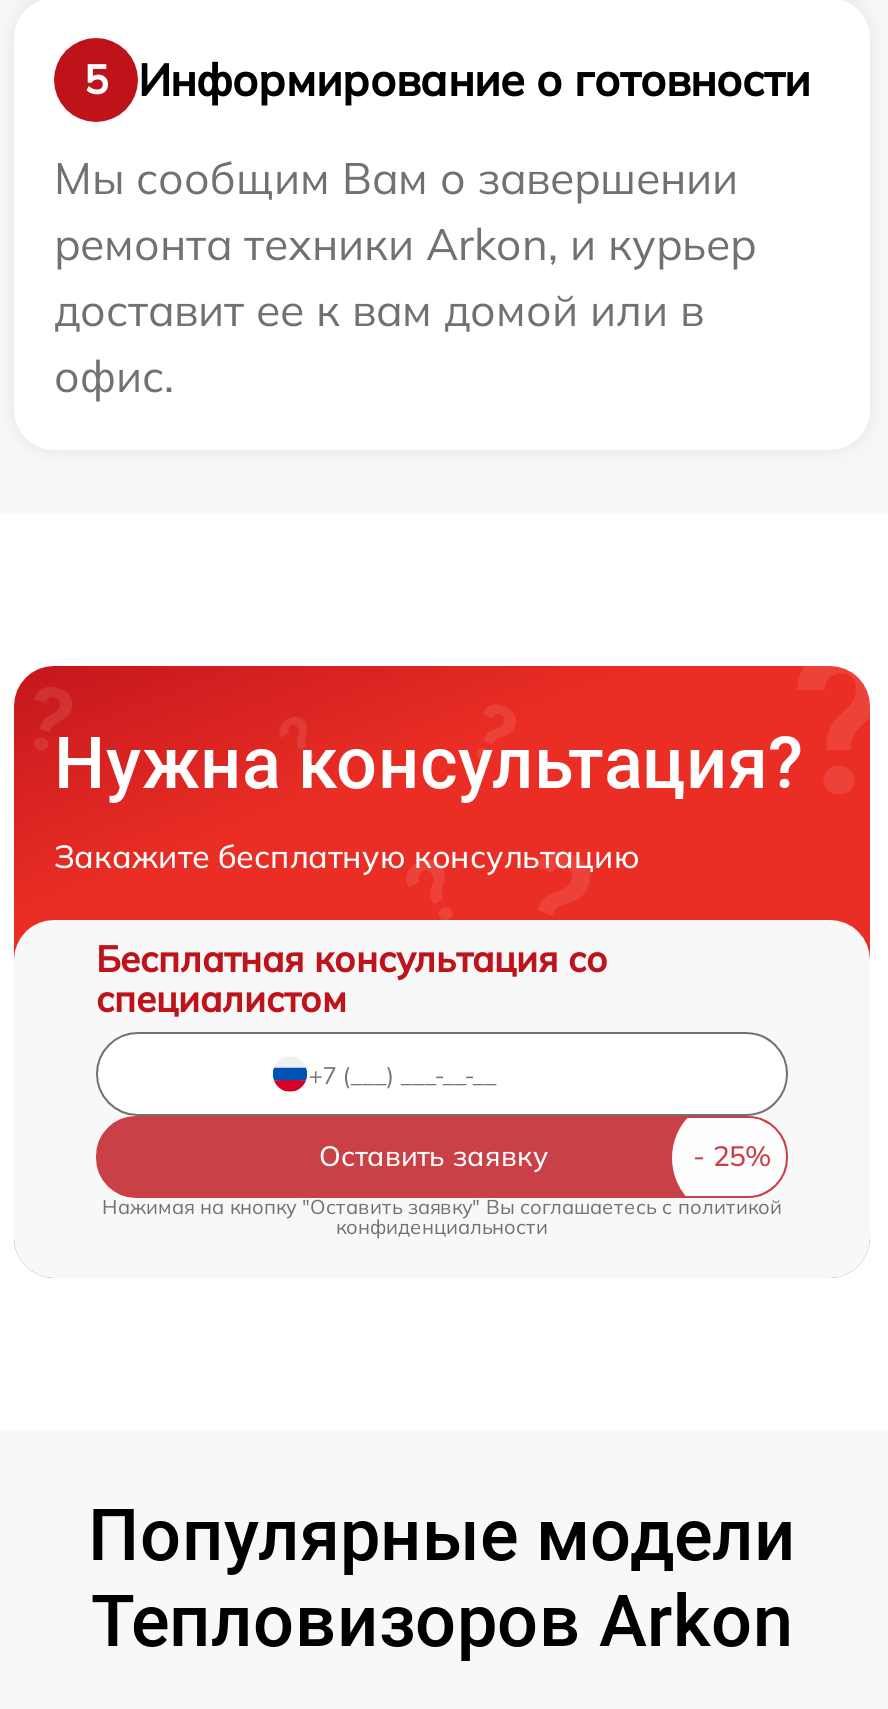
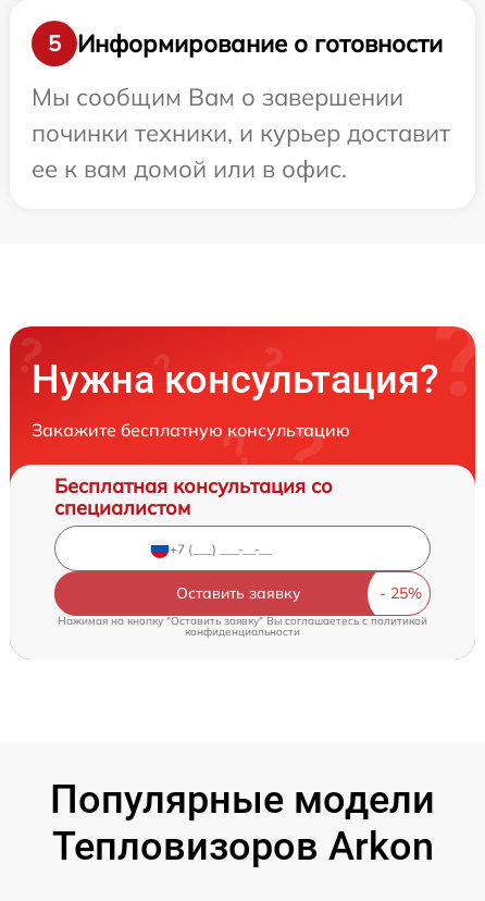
[54,217,756,405] ремонта техники Arkon, и курьер | доставит ее к вам домой или в | офис. -> [32,118,450,184] починки техники, и курьер доставит | ее к вам домой или в офис.

